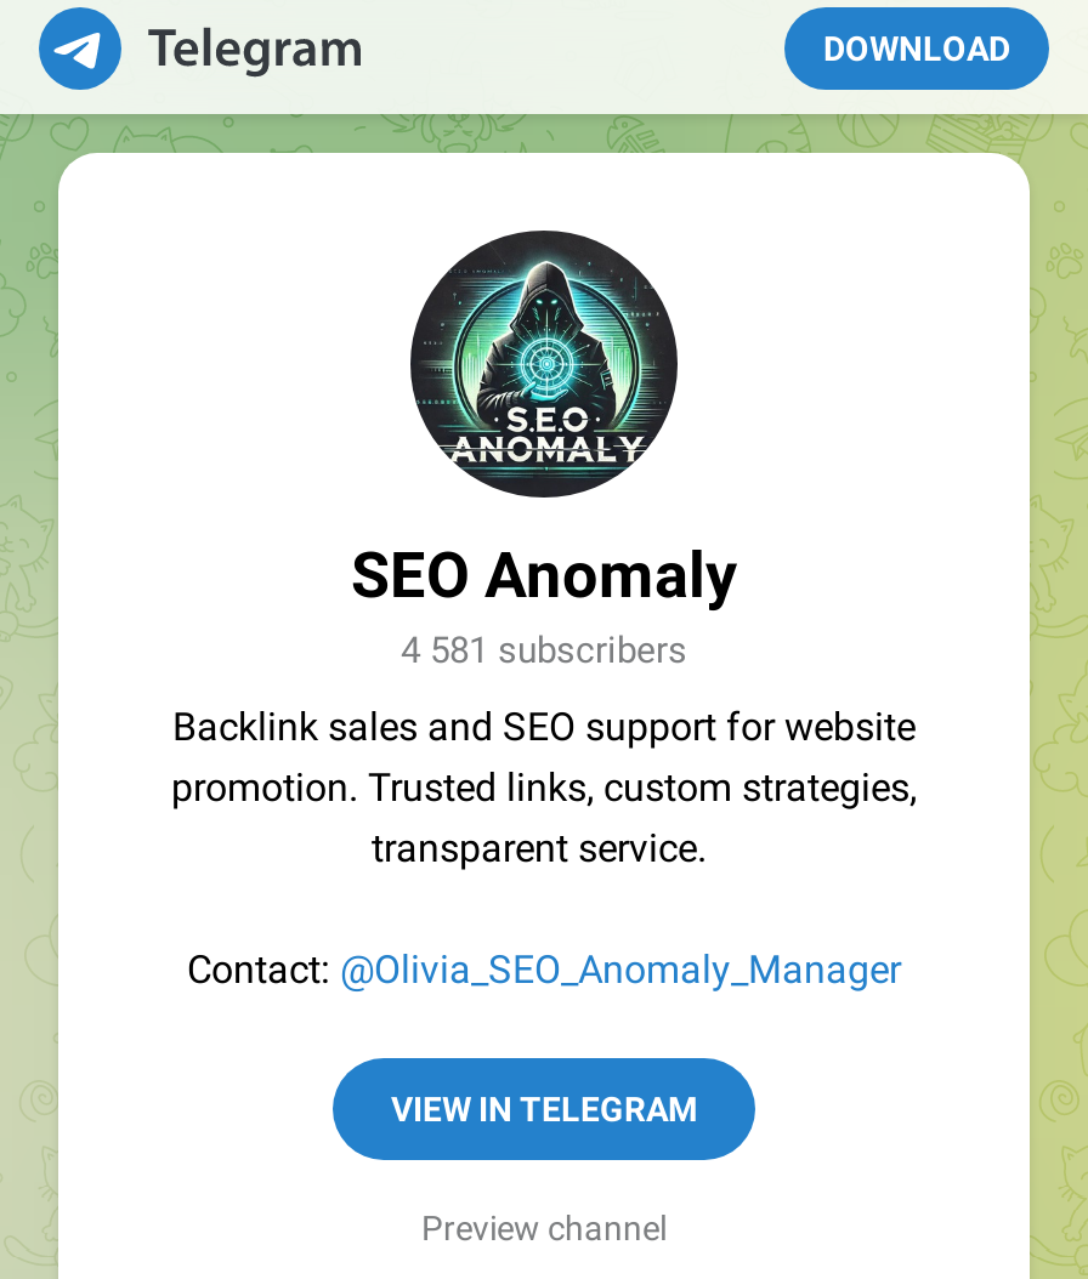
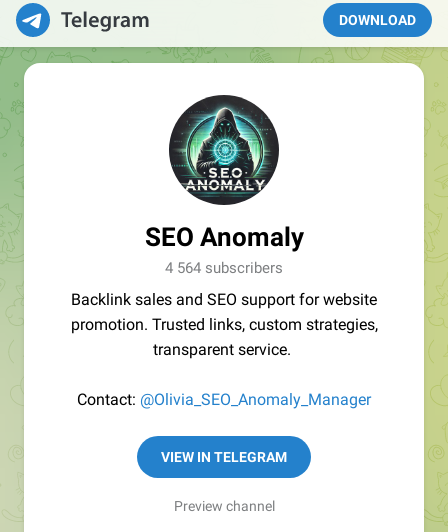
[401,629,687,672] 4 581 subscribers -> [165,259,283,277] 4 564 subscribers

